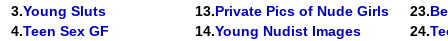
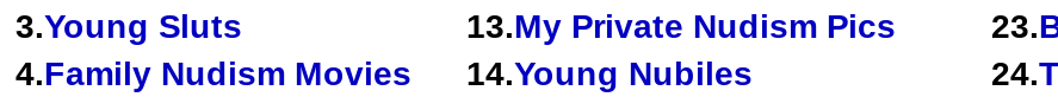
[195,3,389,19] 13.Private Pics of Nude Girls -> [466,7,896,45] 13.My Private Nudism Pics
[11,23,361,39] 4.Teen Sex GF | 14.Young Nudist Images -> [16,54,753,92] 4.Family Nudism Movies | 14.Young Nubiles

